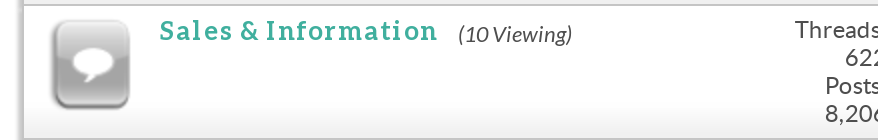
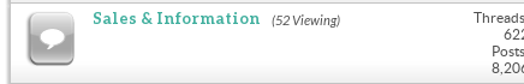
[160,14,572,48] Sales & Information (10 Viewing) -> [93,8,340,29] Sales & Information (52 Viewing)

